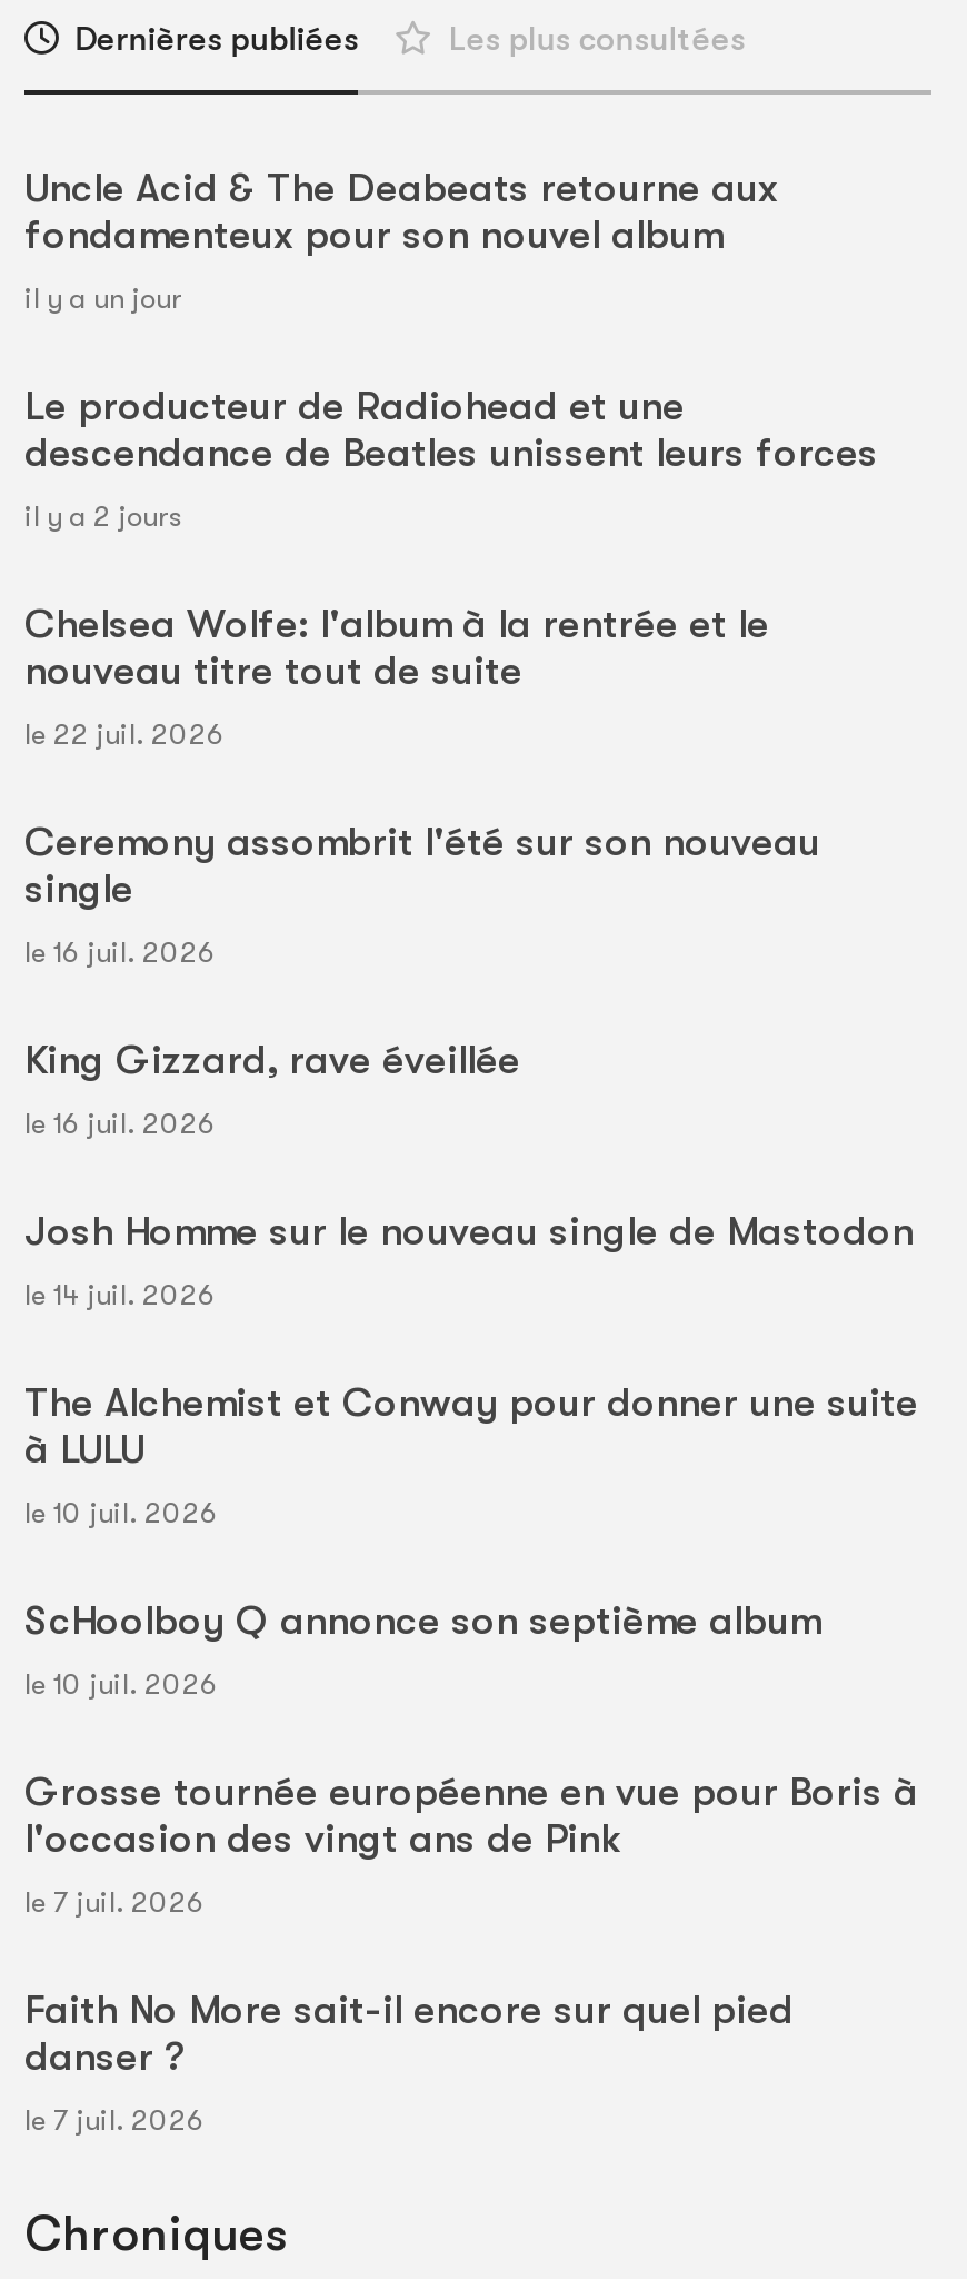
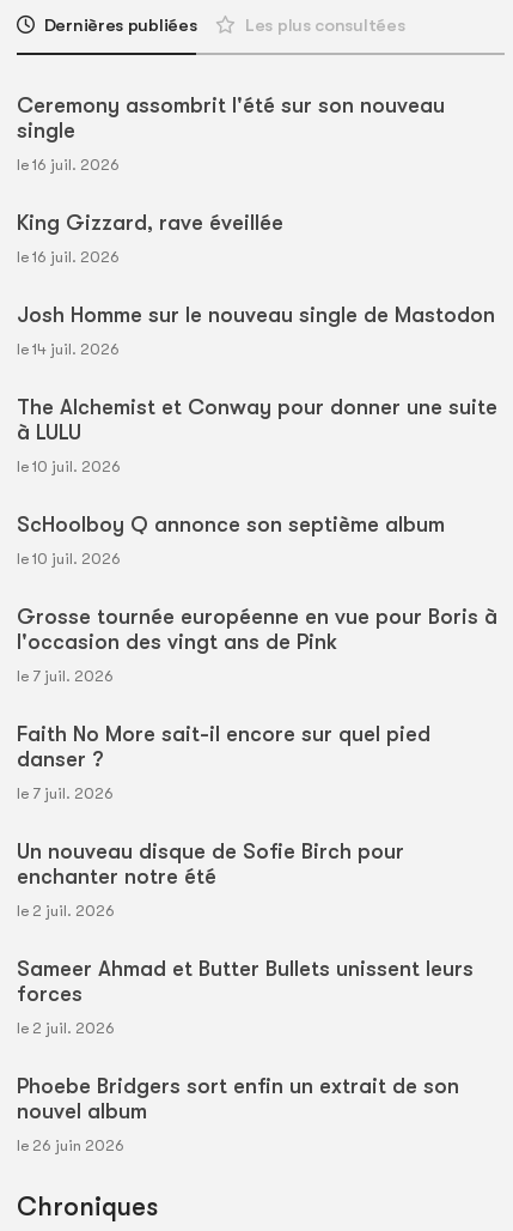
[24,166,878,751] Uncle Acid & The Deabeats retourne aux | fondamenteux pour son nouvel album | il y a un jour | Le producteur de Radiohead et une | descendance de Beatles unissent leurs forces | il y a 2 jours | Chelsea Wolfe: l'album à la rentrée et le | nouveau titre tout de suite | le 22 juil. 2026 -> none
moved [24,820,918,2137] -> [17,93,497,802]: Ceremony assombrit l'été sur son nouveau | single | le 16 juil. 2026 | ... | danser ? | le 7 juil. 2026
none -> [17,839,474,1154] Un nouveau disque de Sofie Birch pour | enchanter notre été | le 2 juil. 2026 | Sameer Ahmad et Butter Bullets unissent leurs | forces | le 2 juil. 2026 | Phoebe Bridgers sort enfin un extrait de son | nouvel album | le 26 juin 2026

